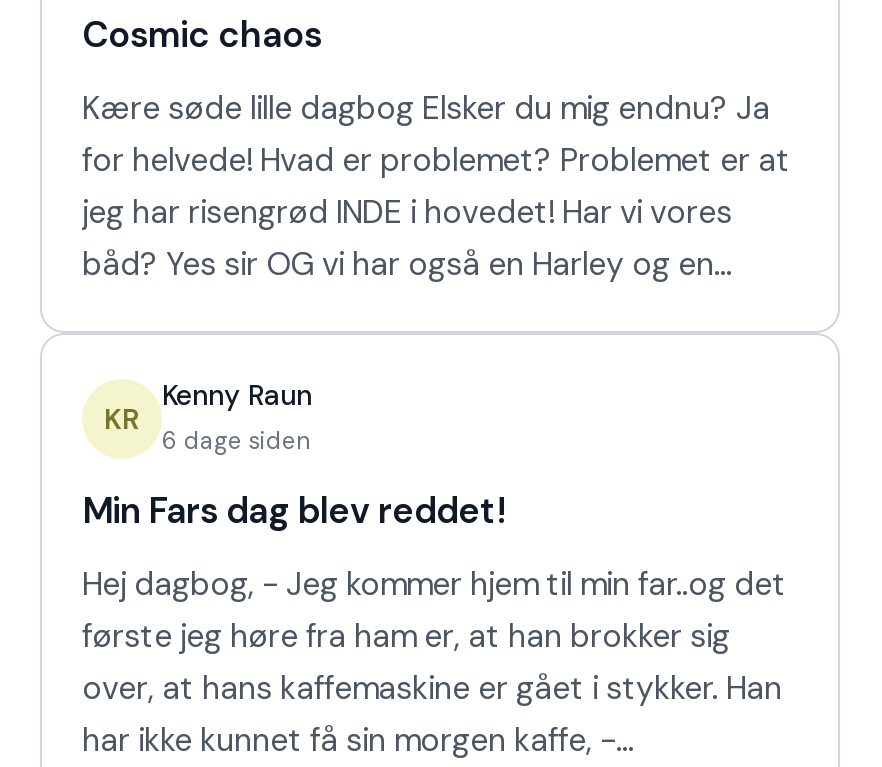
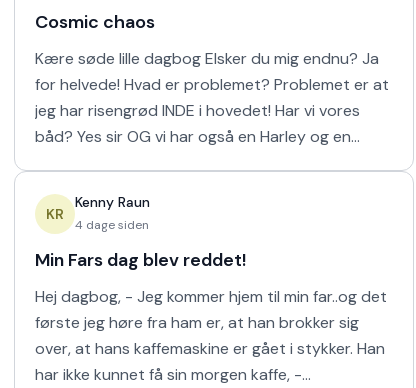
[162,425,310,457] 6 dage siden -> [75,217,149,233] 4 dage siden

